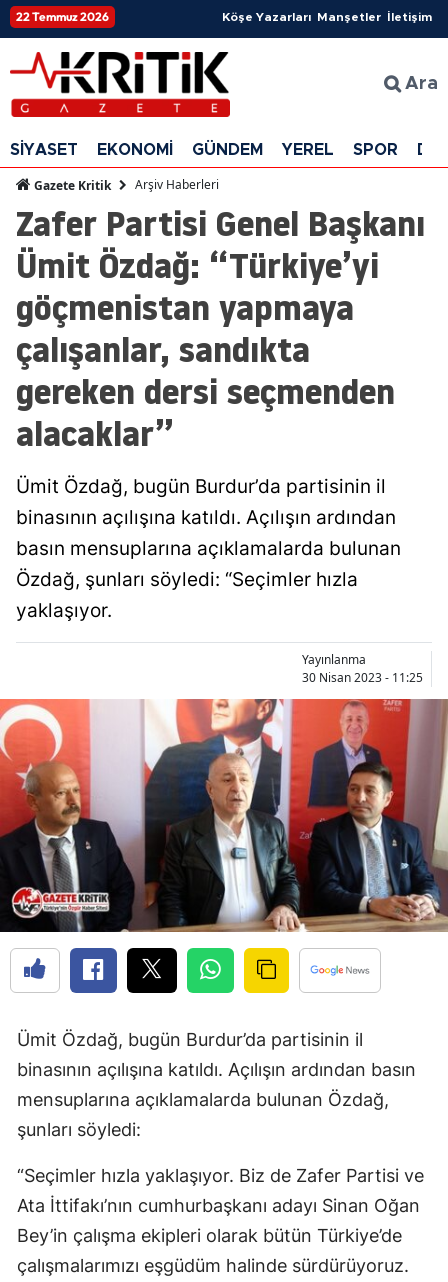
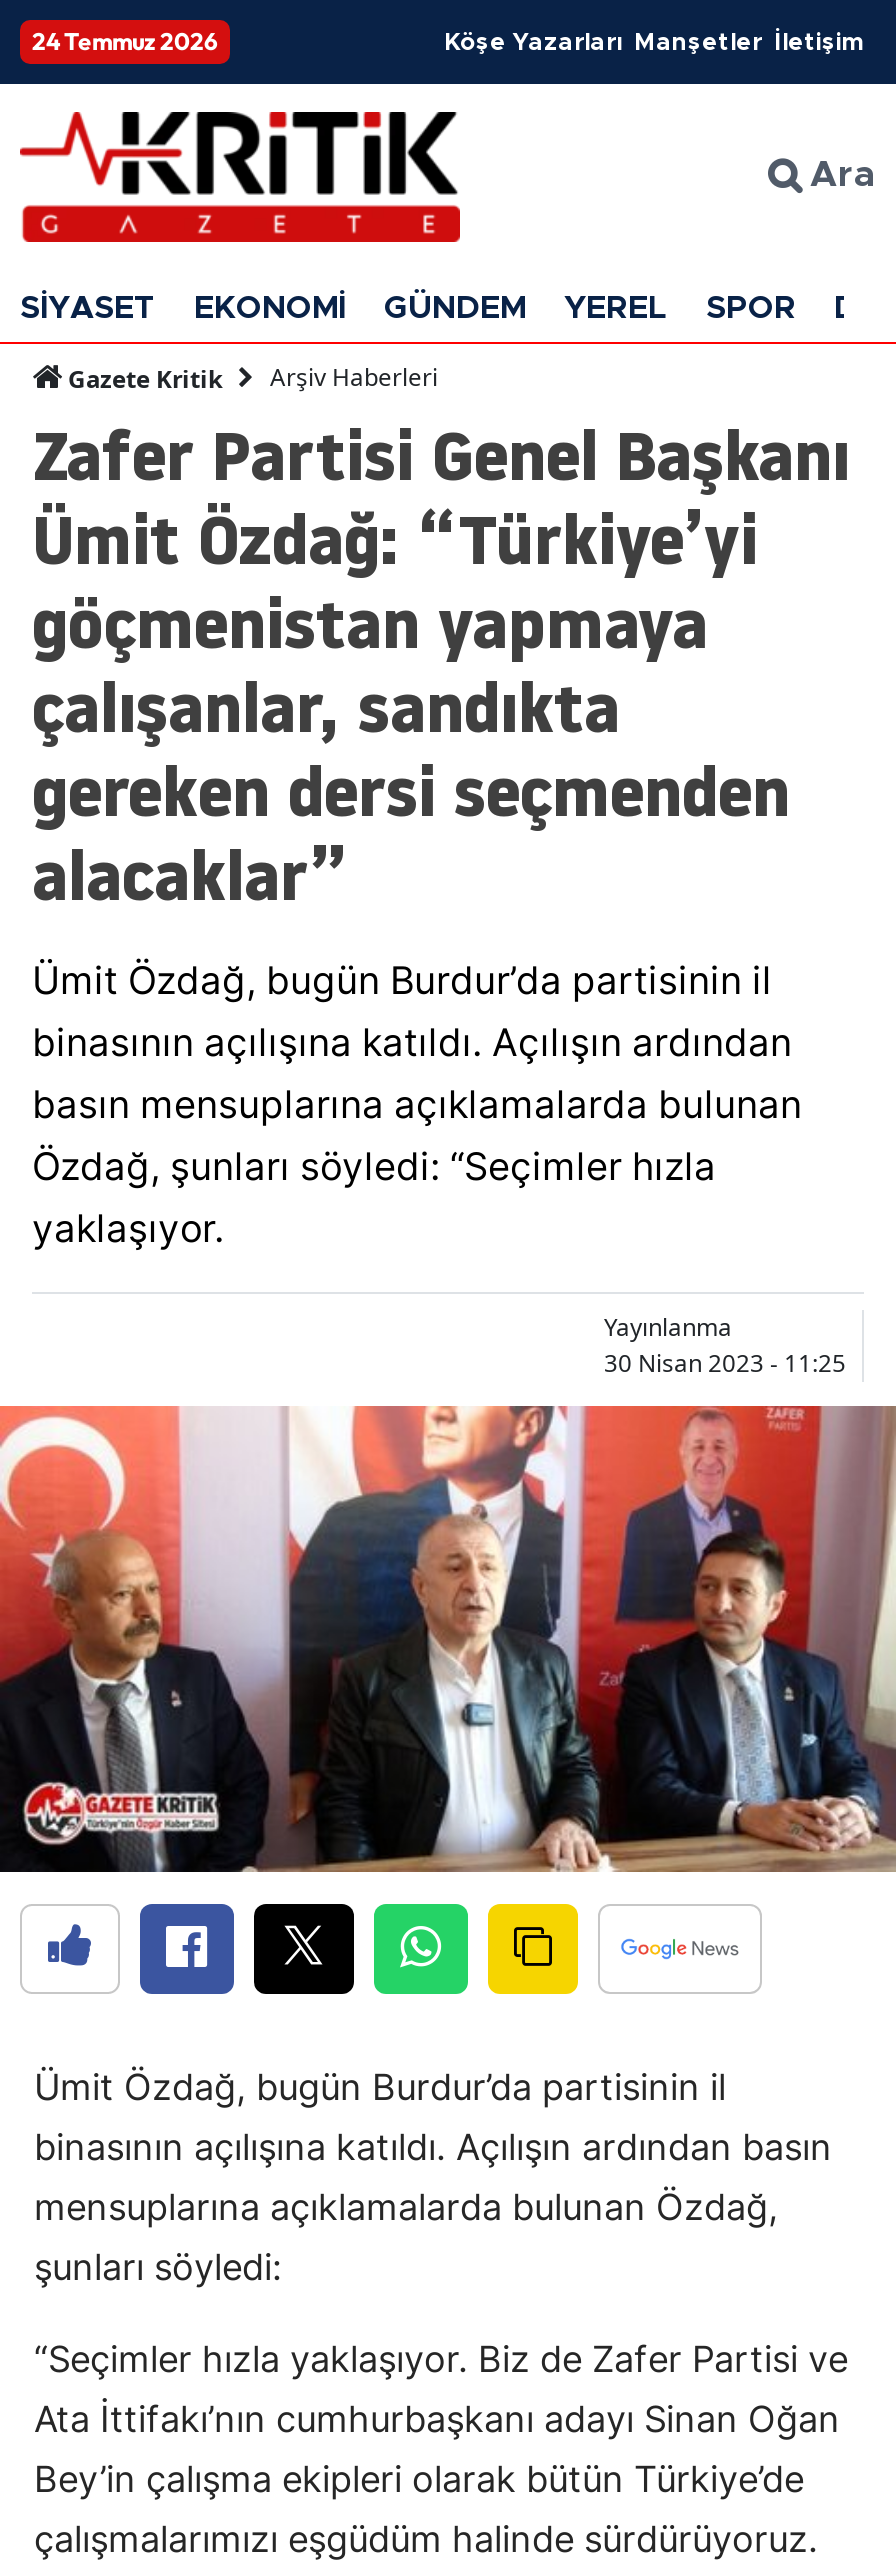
[16,9,109,24] 22 Temmuz 2026 -> [32,26,218,56] 24 Temmuz 2026

